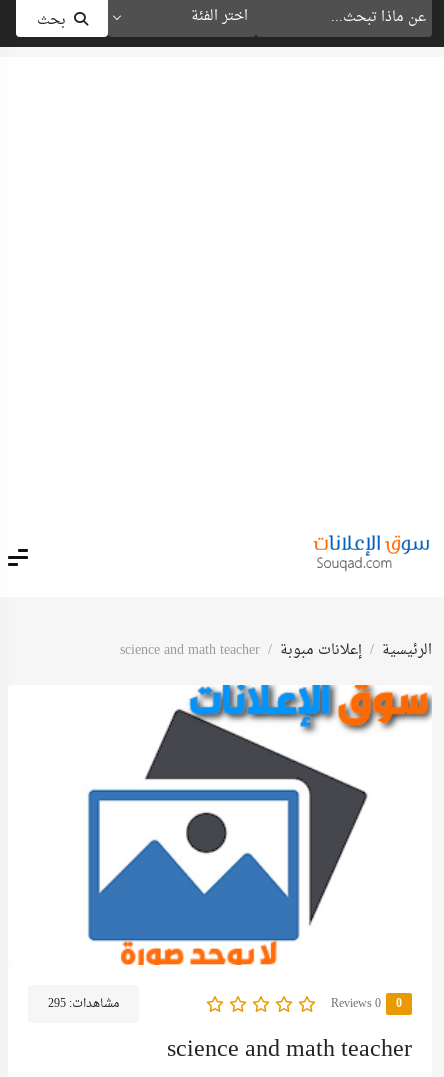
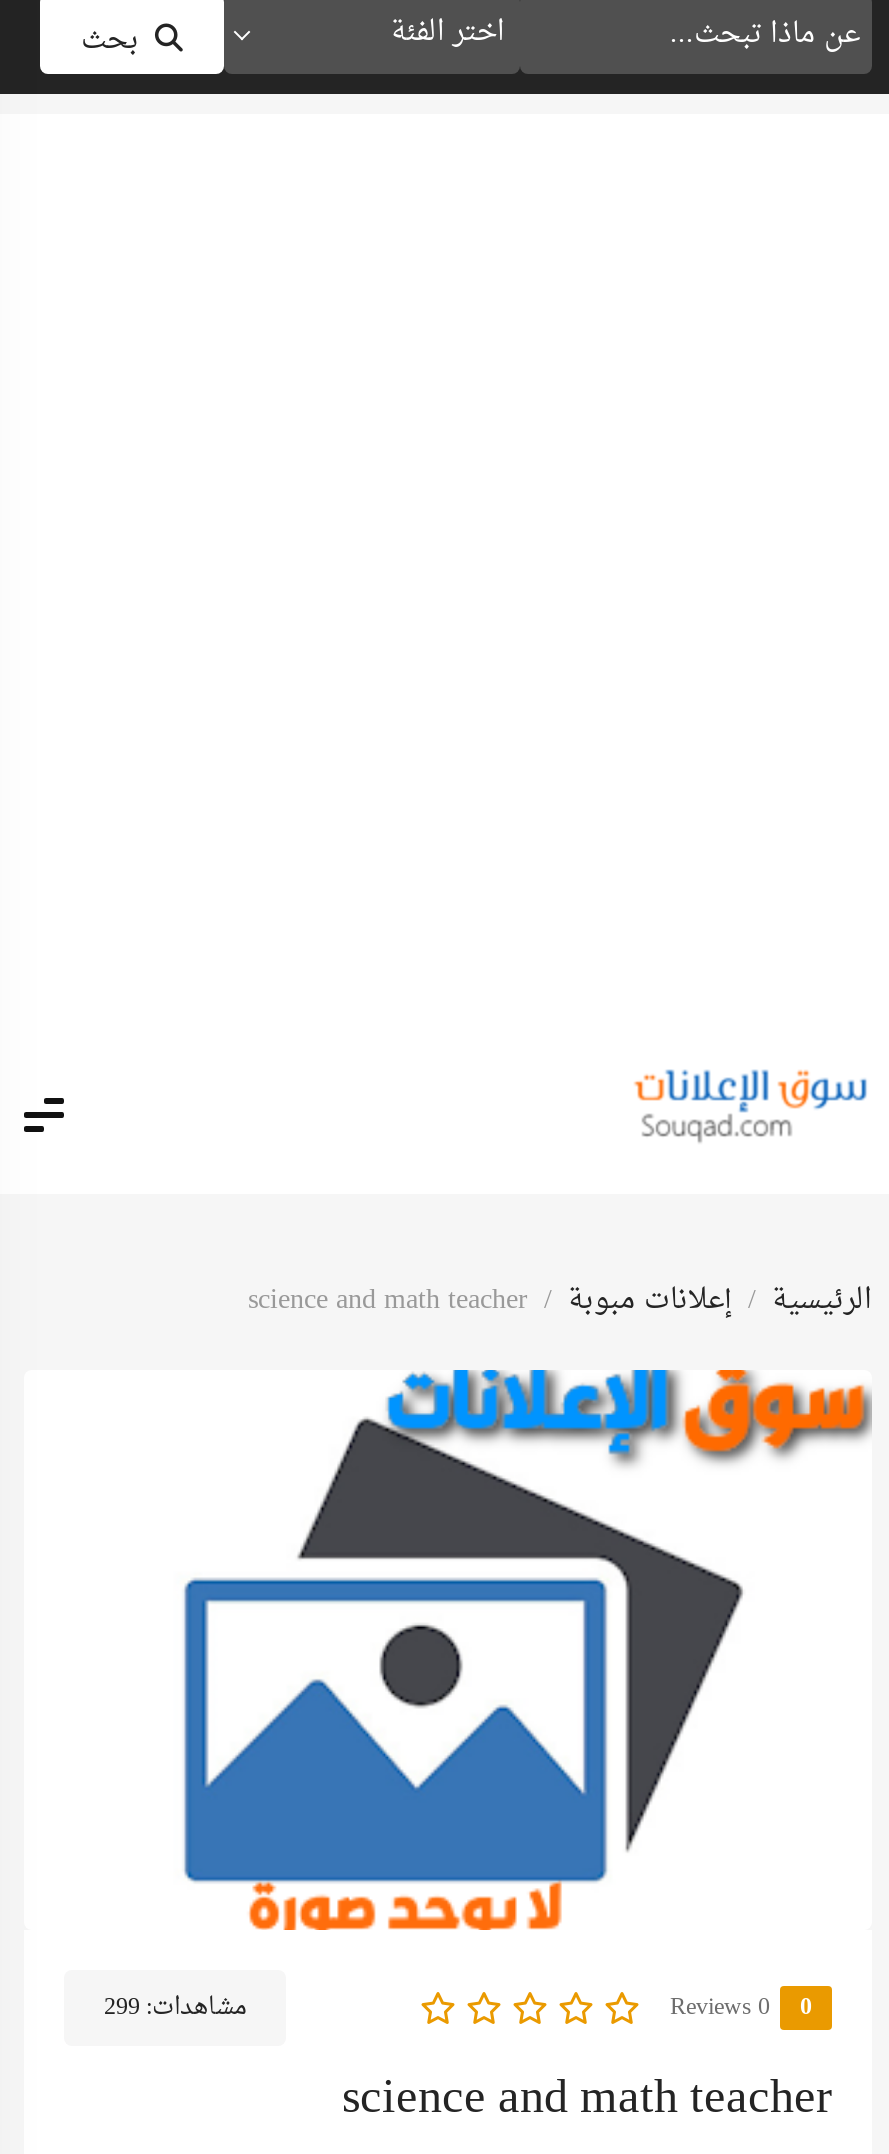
[48,993,119,1015] مشاهدات: 295 -> [104,1986,246,2030] مشاهدات: 299

